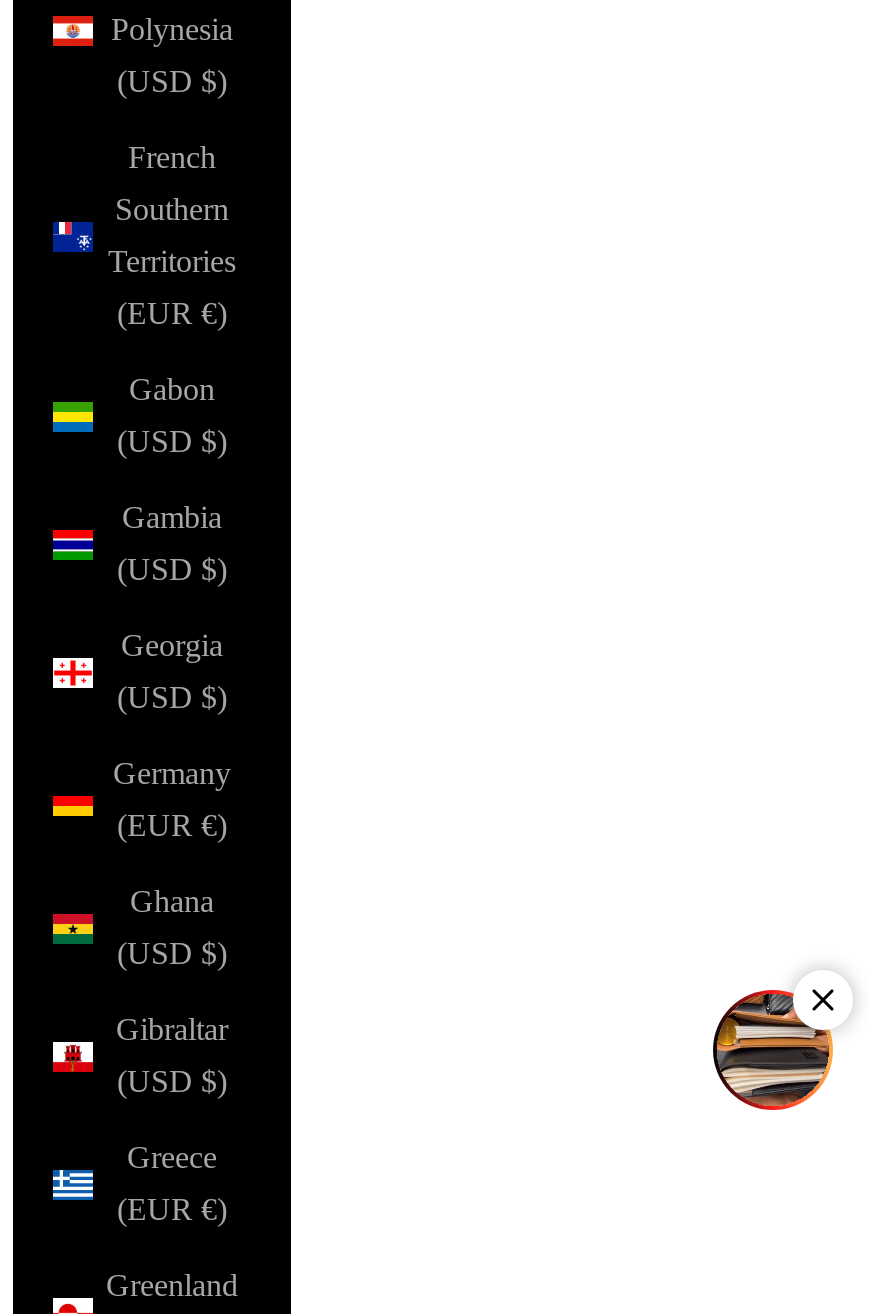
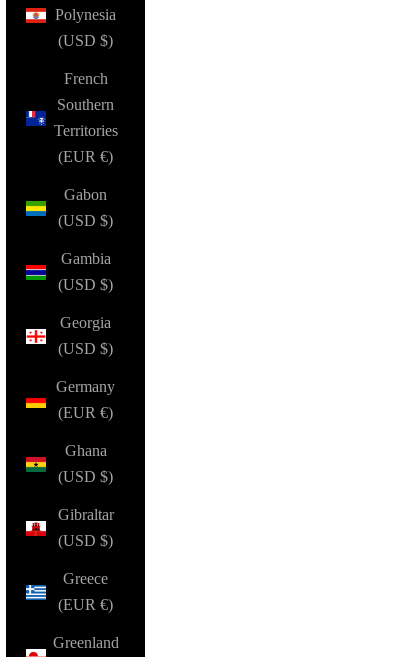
[711,988,835,1112] [image] -> none

